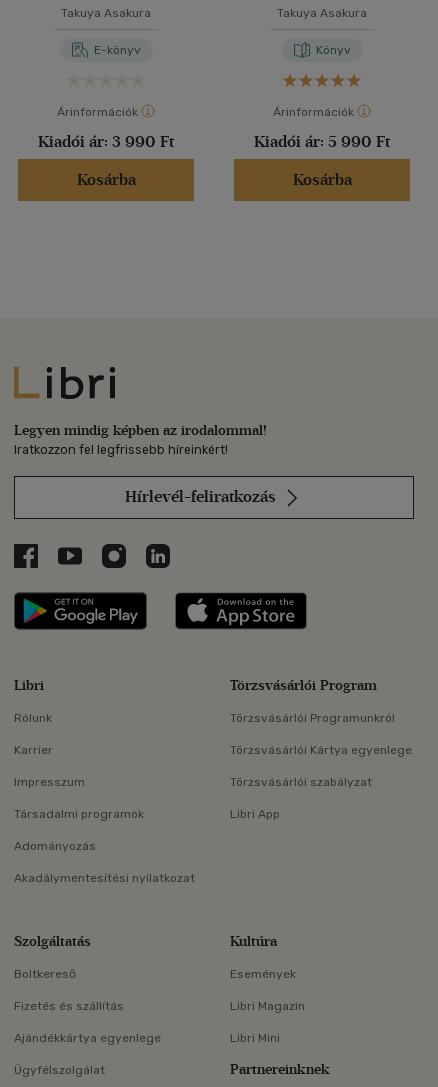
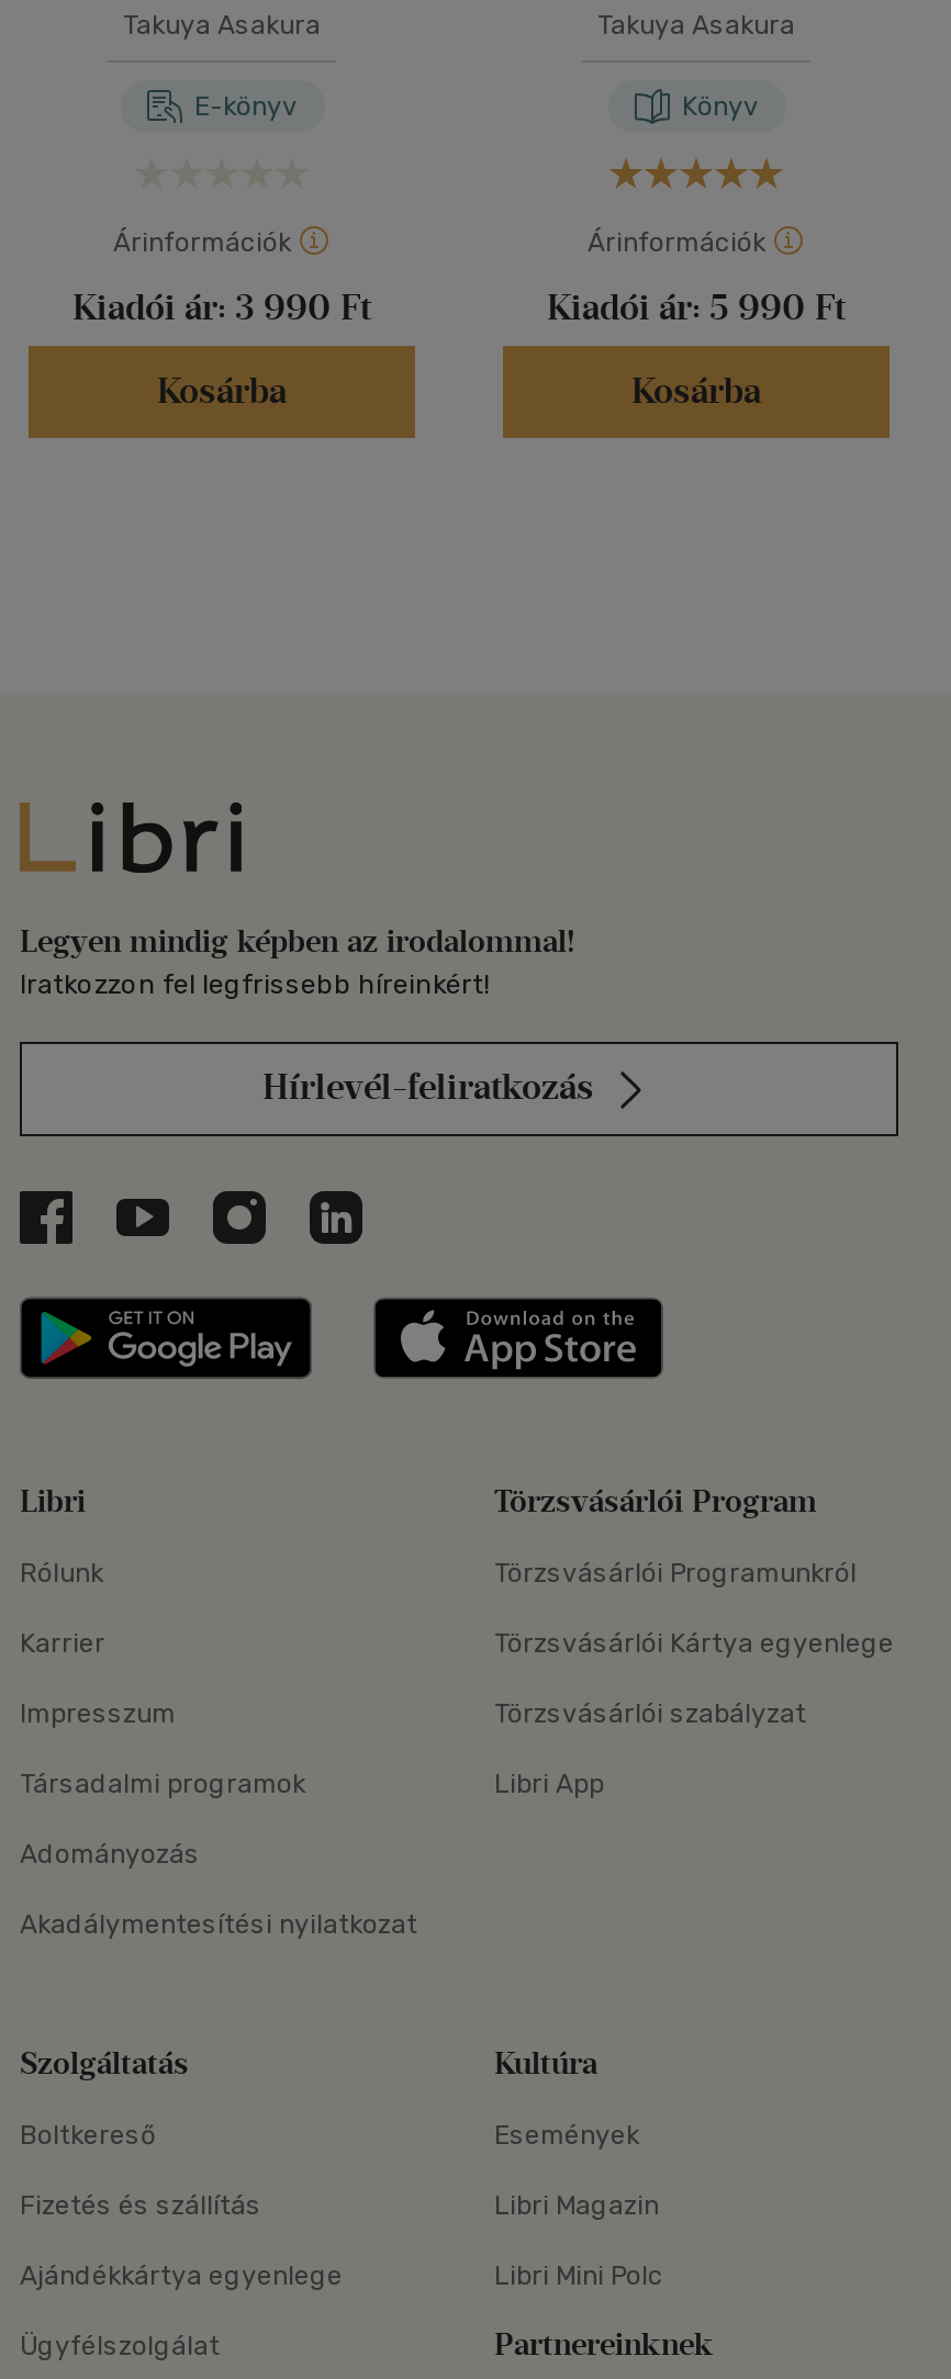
[230,1031,280,1045] Libri Mini -> [494,2261,663,2291] Libri Mini Polc

